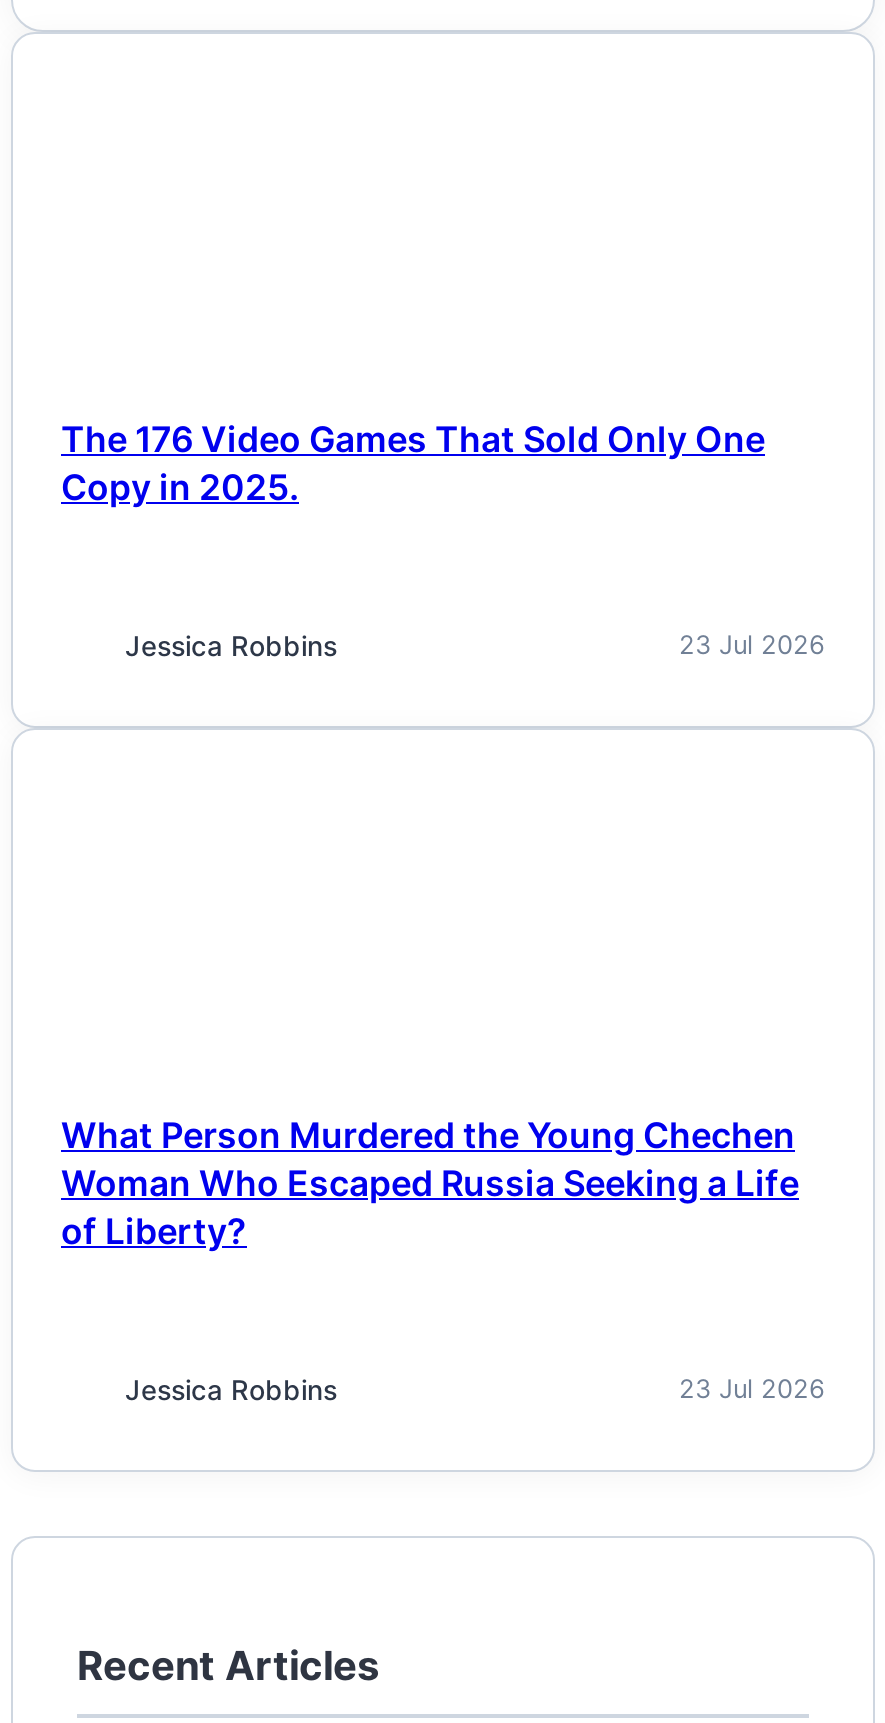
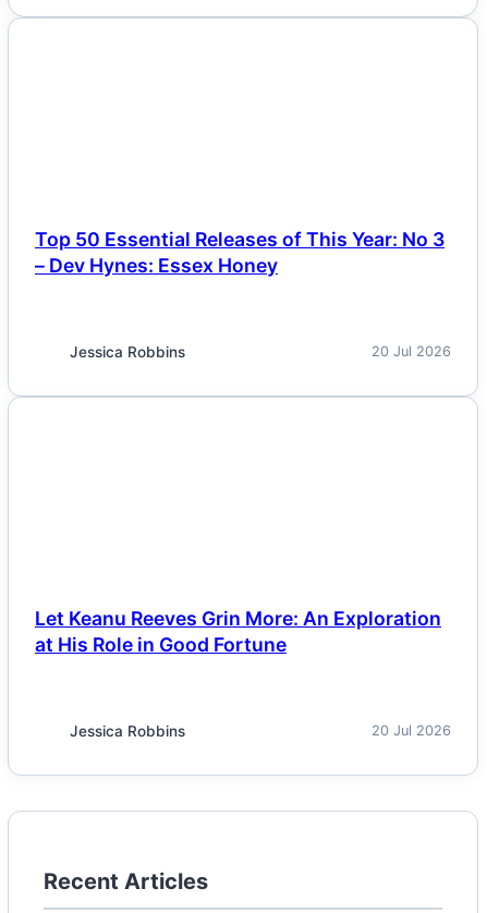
[61,419,765,509] The 176 Video Games That Sold Only One | Copy in 2025. -> [35,228,445,277] Top 50 Essential Releases of This Year: No 3 | – Dev Hynes: Essex Honey
[679,631,825,661] 23 Jul 2026 -> [372,344,451,360] 20 Jul 2026
[61,1115,799,1253] What Person Murdered the Young Chechen | Woman Who Escaped Russia Seeking a Life | of Liberty? -> [35,607,441,656] Let Keanu Reeves Grin More: An Exploration | at His Role in Good Fortune
[679,1375,825,1405] 23 Jul 2026 -> [372,723,451,739] 20 Jul 2026

